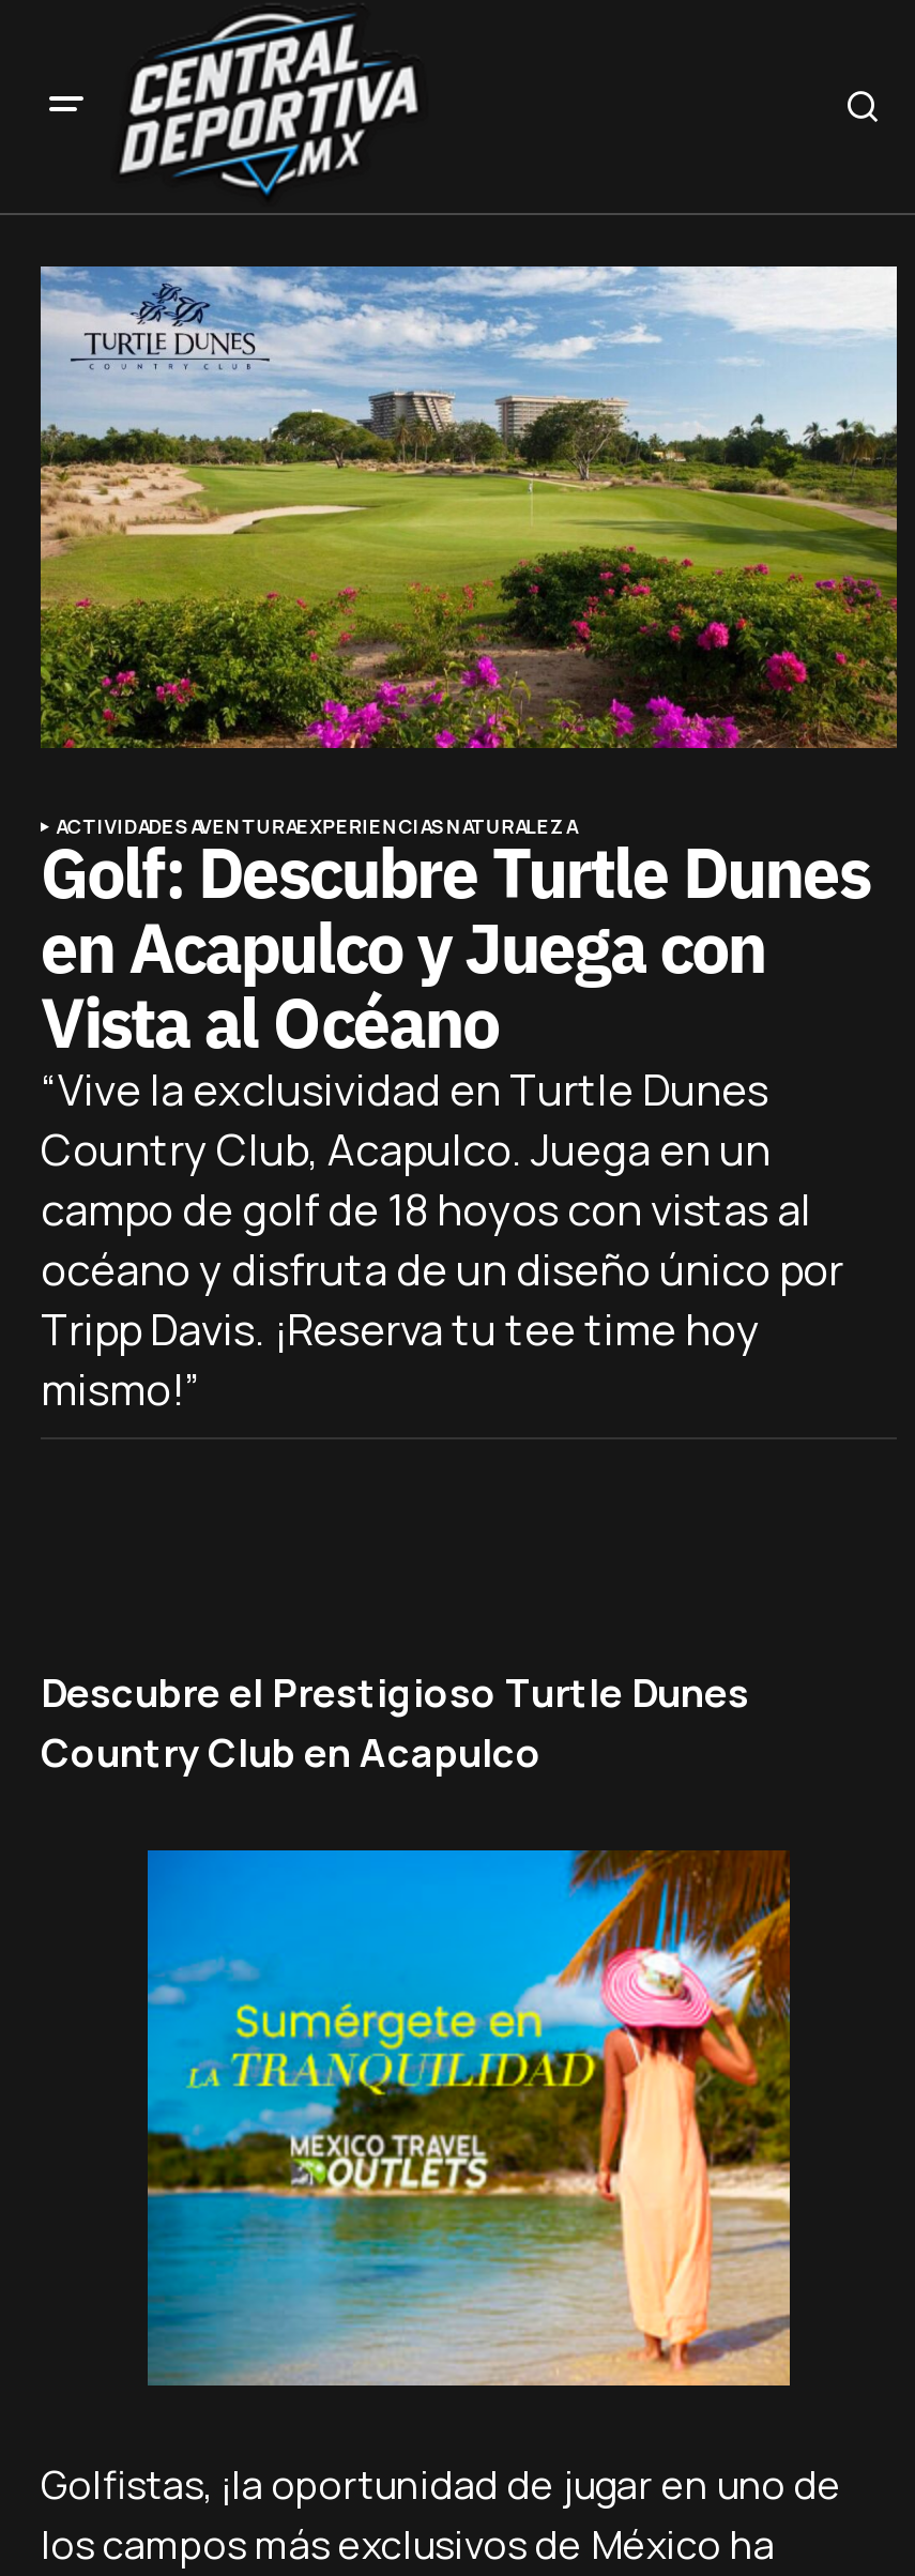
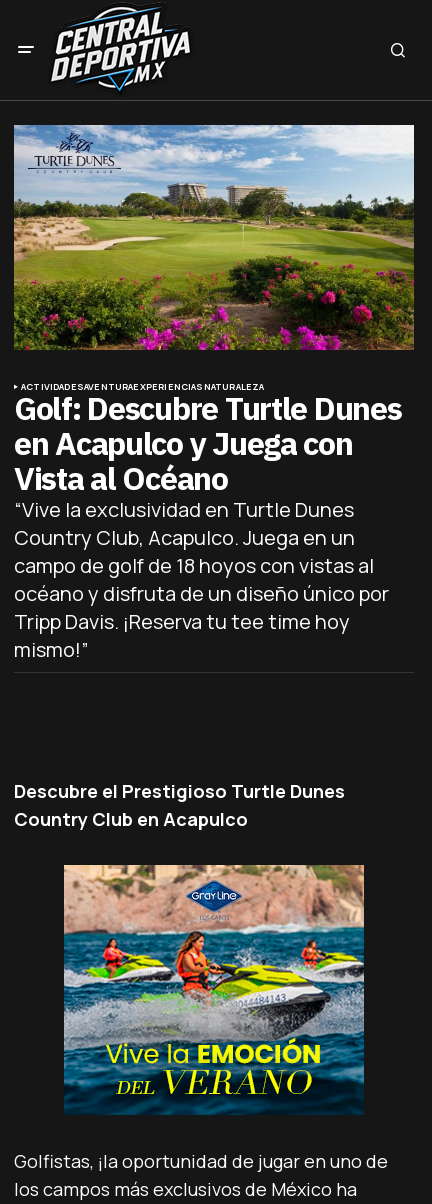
[146,1848,792,2388] [image] -> [63,864,365,1115] [image]

